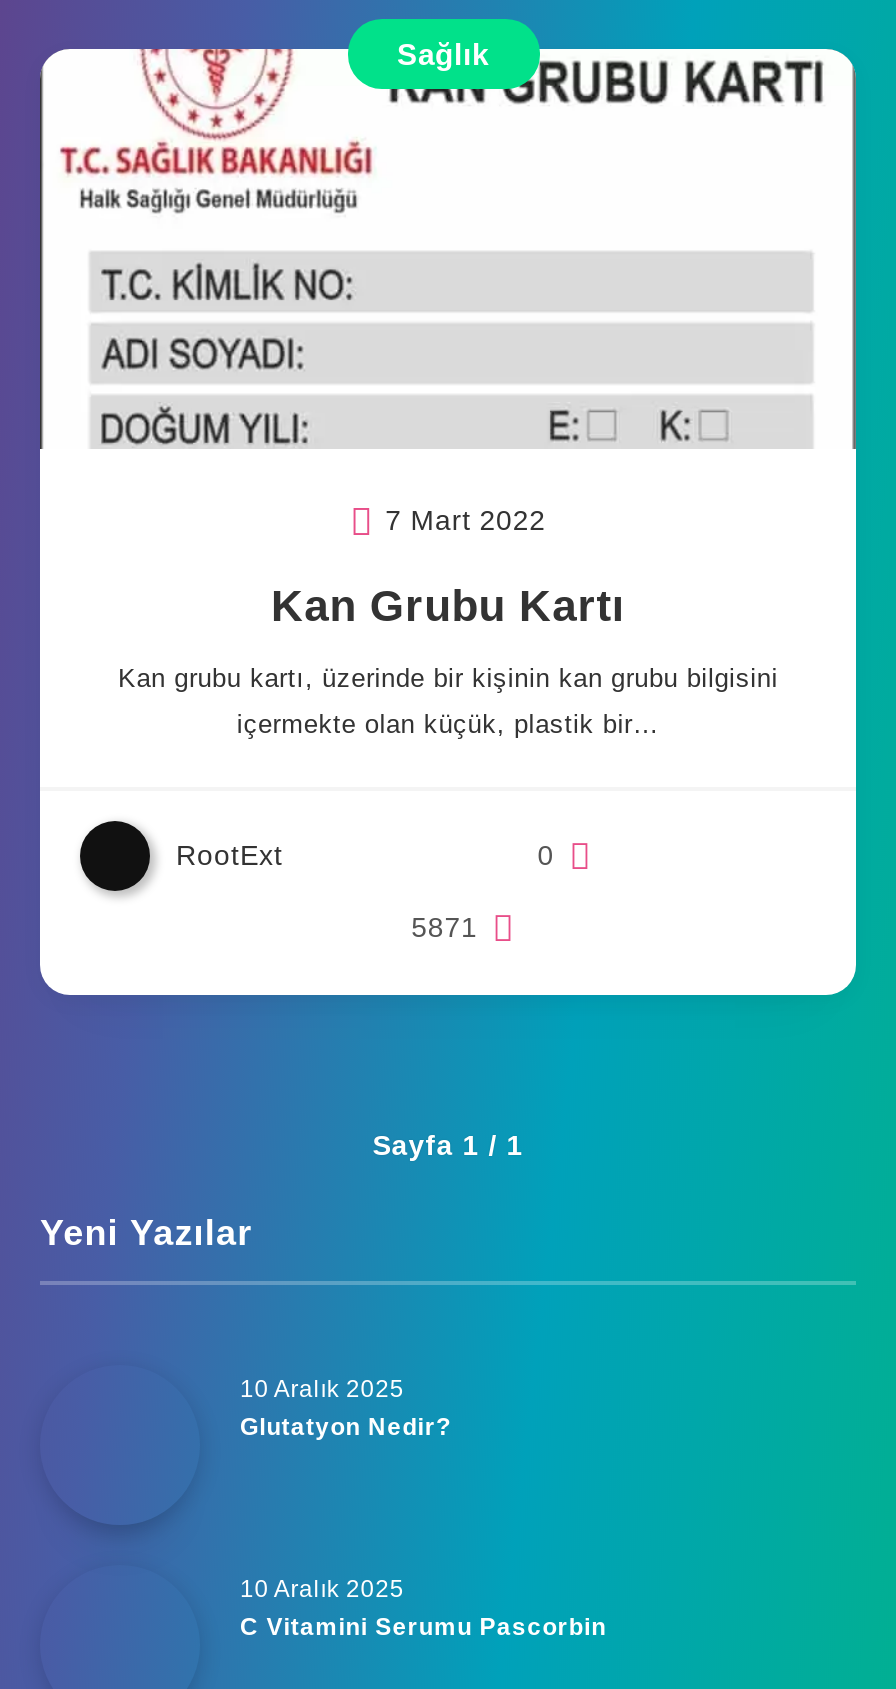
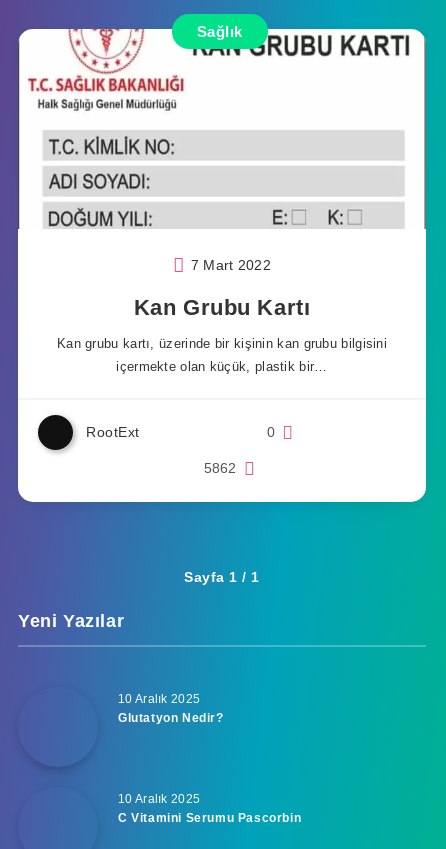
[411,911,486,943] 5871 -> [204,460,241,476] 5862

